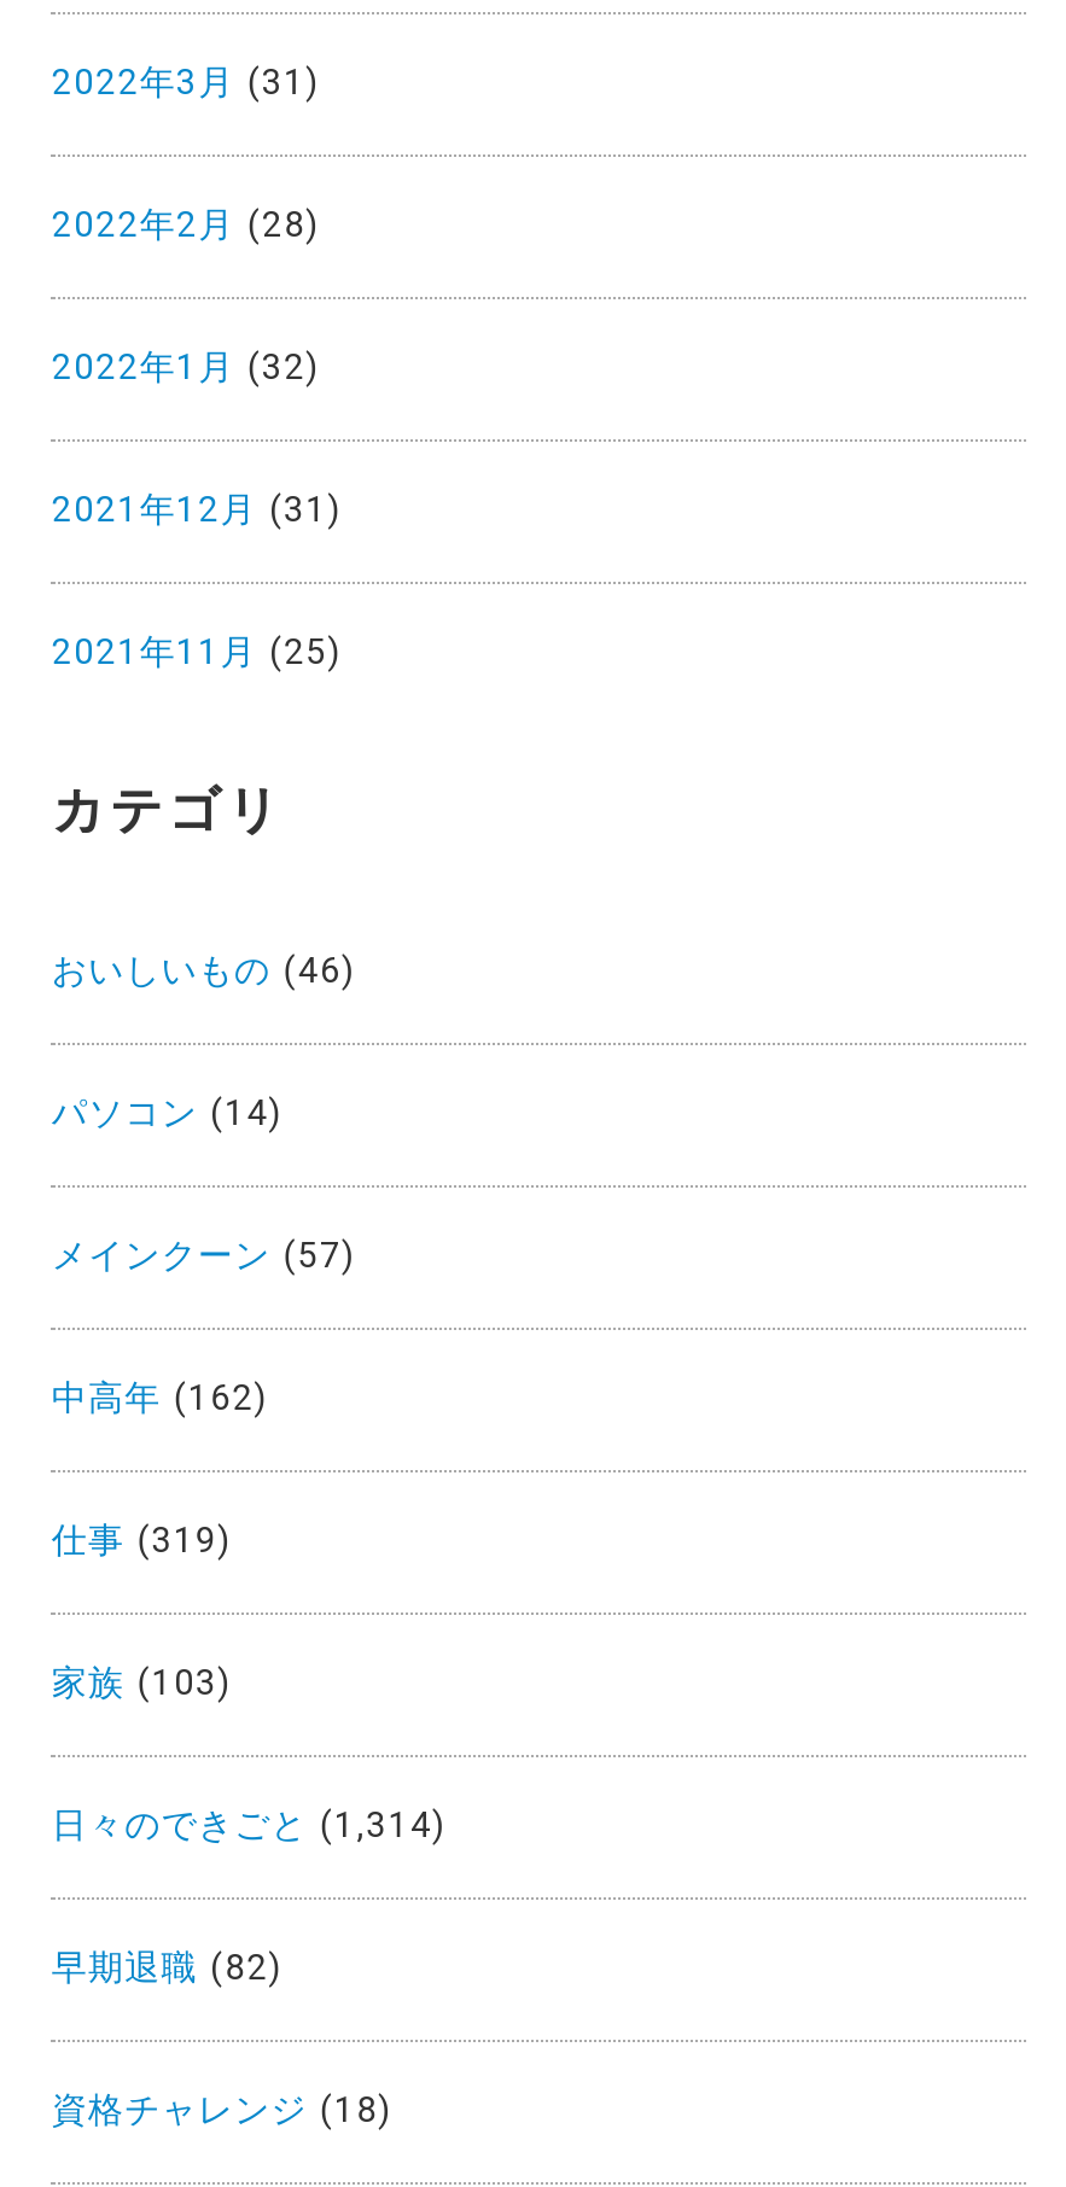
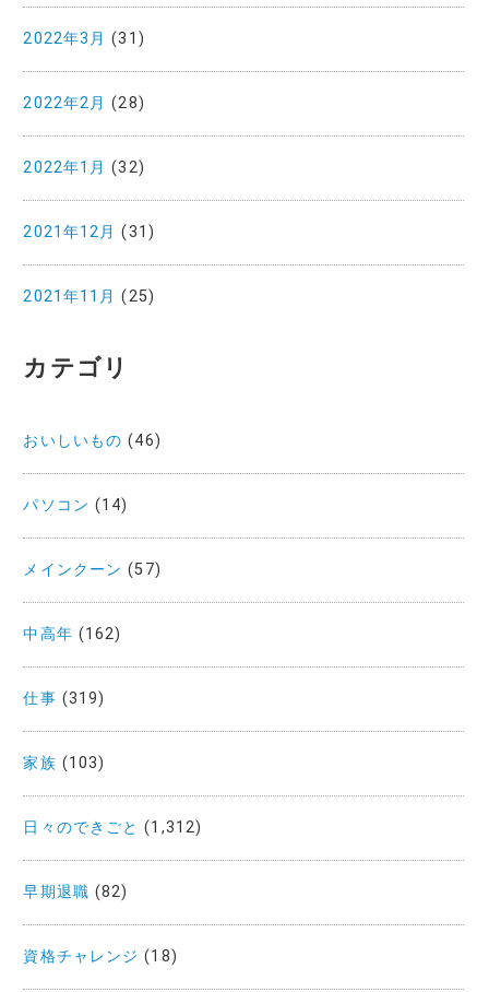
[52,1806,447,1847] 日々のできごと(1,314) -> [23,819,202,837] 日々のできごと(1,312)

